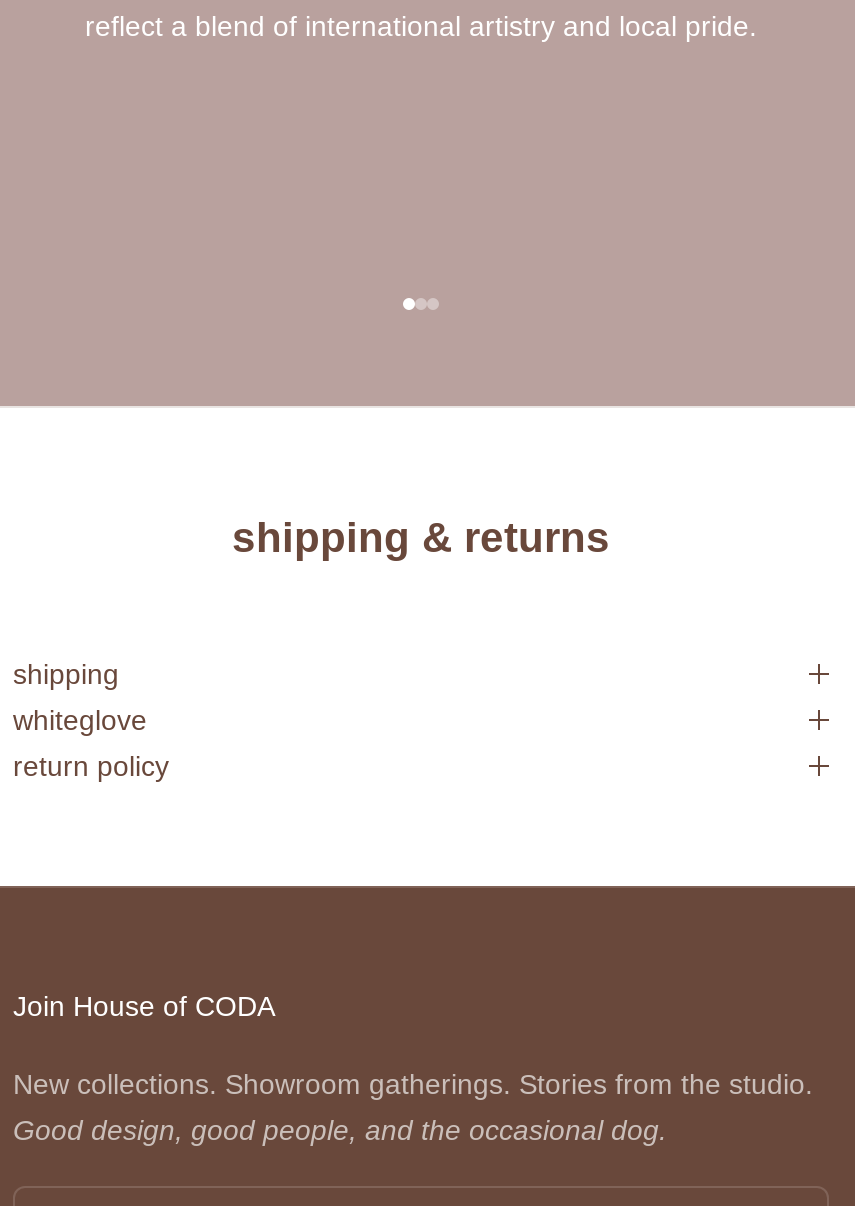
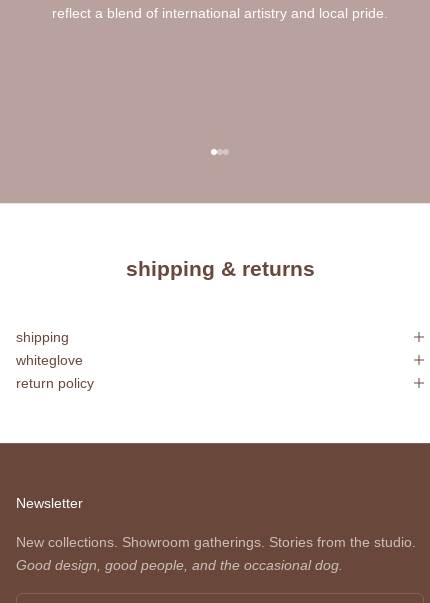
[13,989,275,1021] Join House of CODA -> [16,495,83,511] Newsletter

